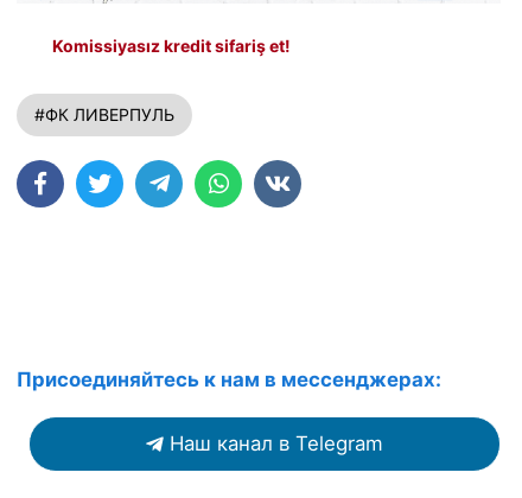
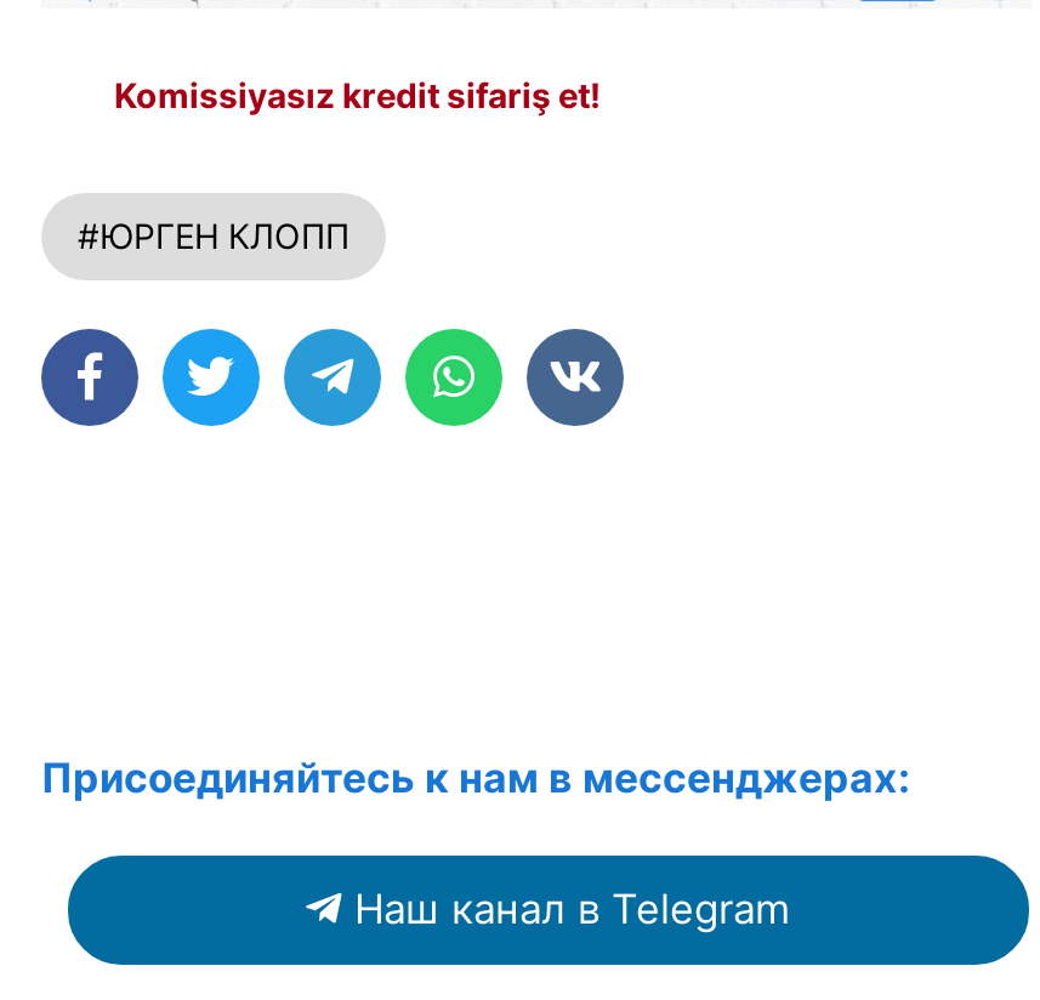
[34,105,174,125] #ФК ЛИВЕРПУЛЬ -> [78,214,349,255] #ЮРГЕН КЛОПП

